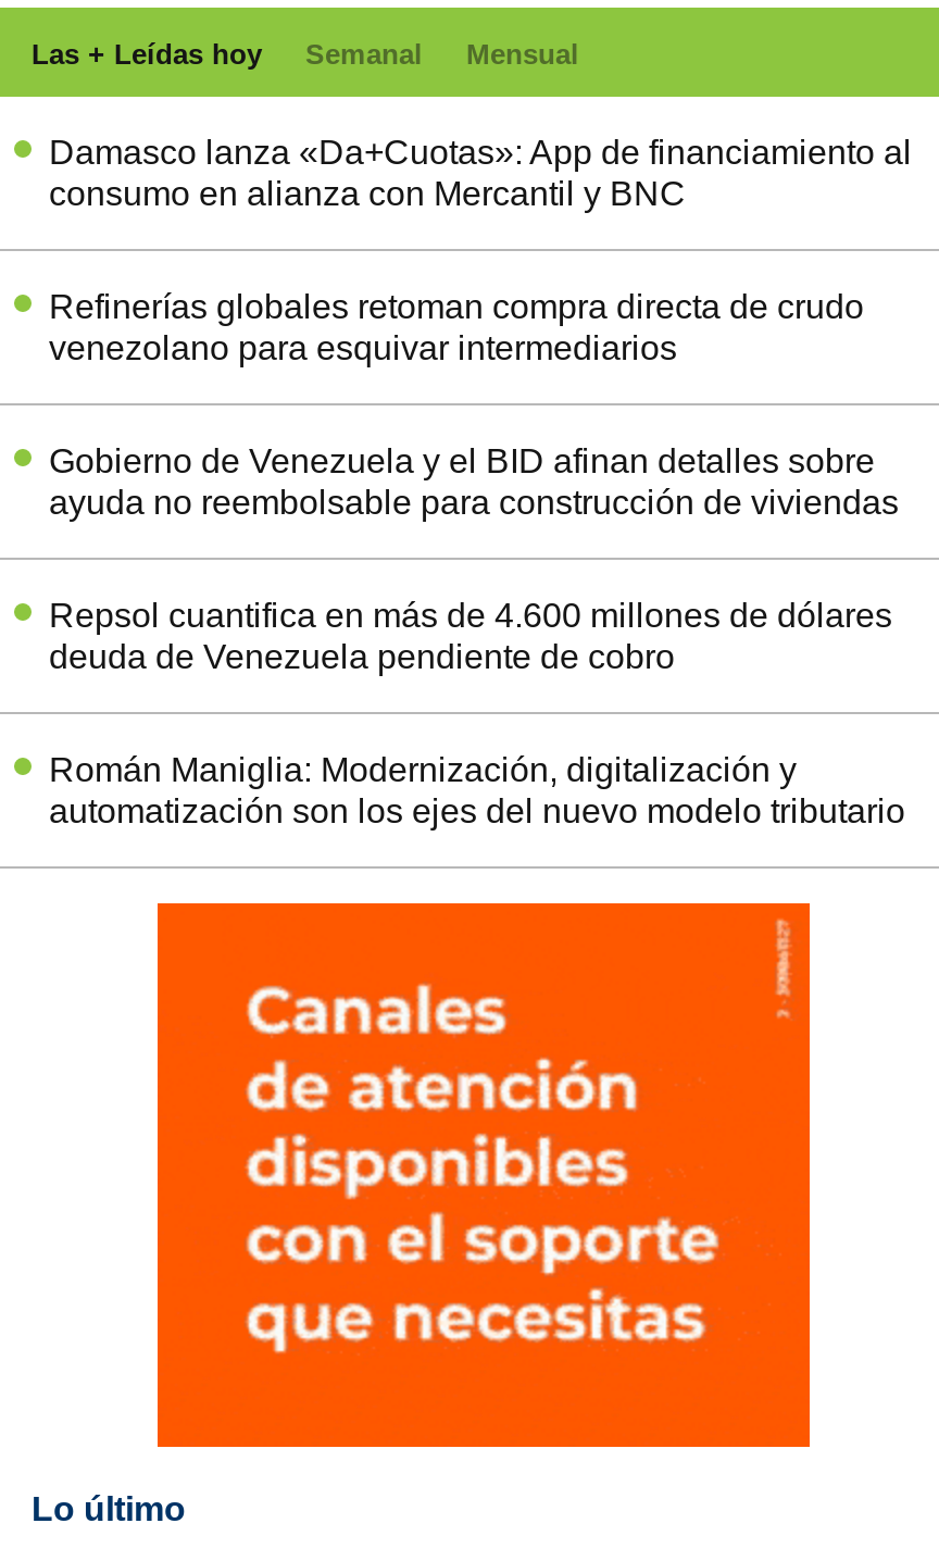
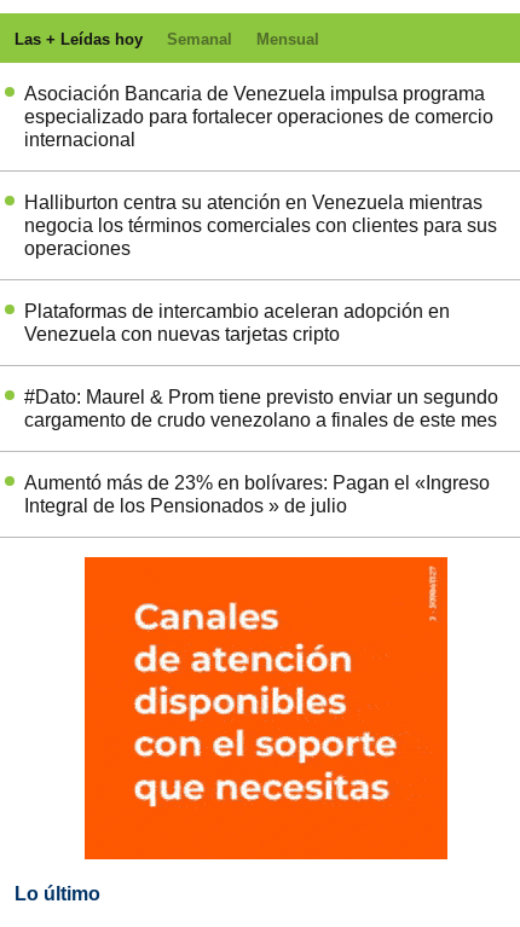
[49,133,912,212] Damasco lanza «Da+Cuotas»: App de financiamiento al | consumo en alianza con Mercantil y BNC -> [24,83,493,150] Asociación Bancaria de Venezuela impulsa programa | especializado para fortalecer operaciones de comercio | internacional
[49,288,864,366] Refinerías globales retoman compra directa de crudo | venezolano para esquivar intermediarios -> [24,192,497,259] Halliburton centra su atención en Venezuela mientras | negocia los términos comerciales con clientes para sus | operaciones
[49,442,899,520] Gobierno de Venezuela y el BID afinan detalles sobre | ayuda no reembolsable para construcción de viviendas -> [24,301,450,344] Plataformas de intercambio aceleran adopción en | Venezuela con nuevas tarjetas cripto
[49,597,892,675] Repsol cuantifica en más de 4.600 millones de dólares | deuda de Venezuela pendiente de cobro -> [24,387,498,430] #Dato: Maurel & Prom tiene previsto enviar un segundo | cargamento de crudo venezolano a finales de este mes
[49,751,905,829] Román Maniglia: Modernización, digitalización y | automatización son los ejes del nuevo modelo tributario -> [24,472,490,516] Aumentó más de 23% en bolívares: Pagan el «Ingreso | Integral de los Pensionados » de julio

